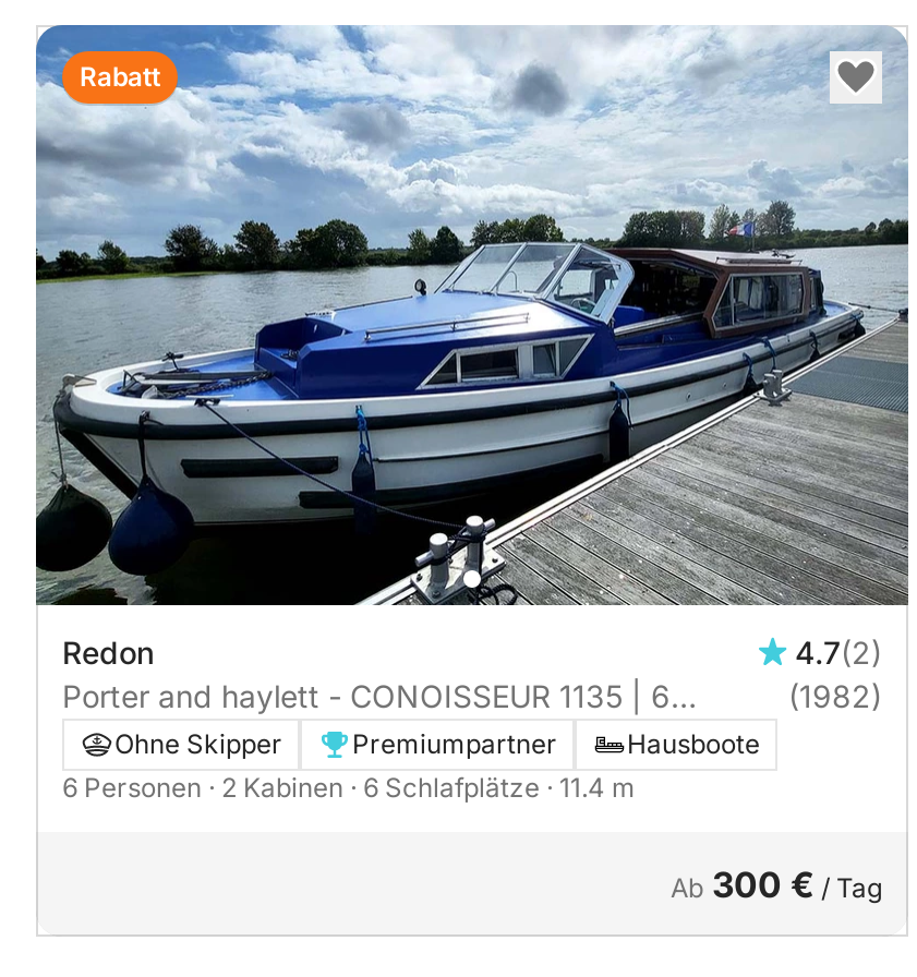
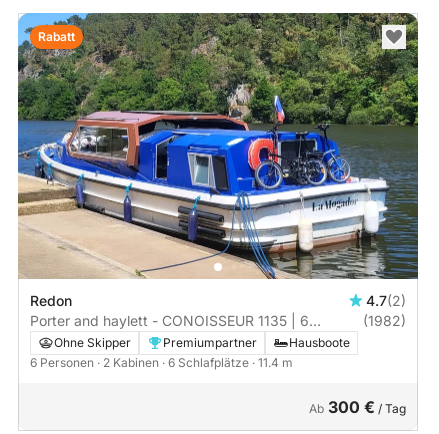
[34,23,908,607] [image] -> [17,12,419,279] [image]

